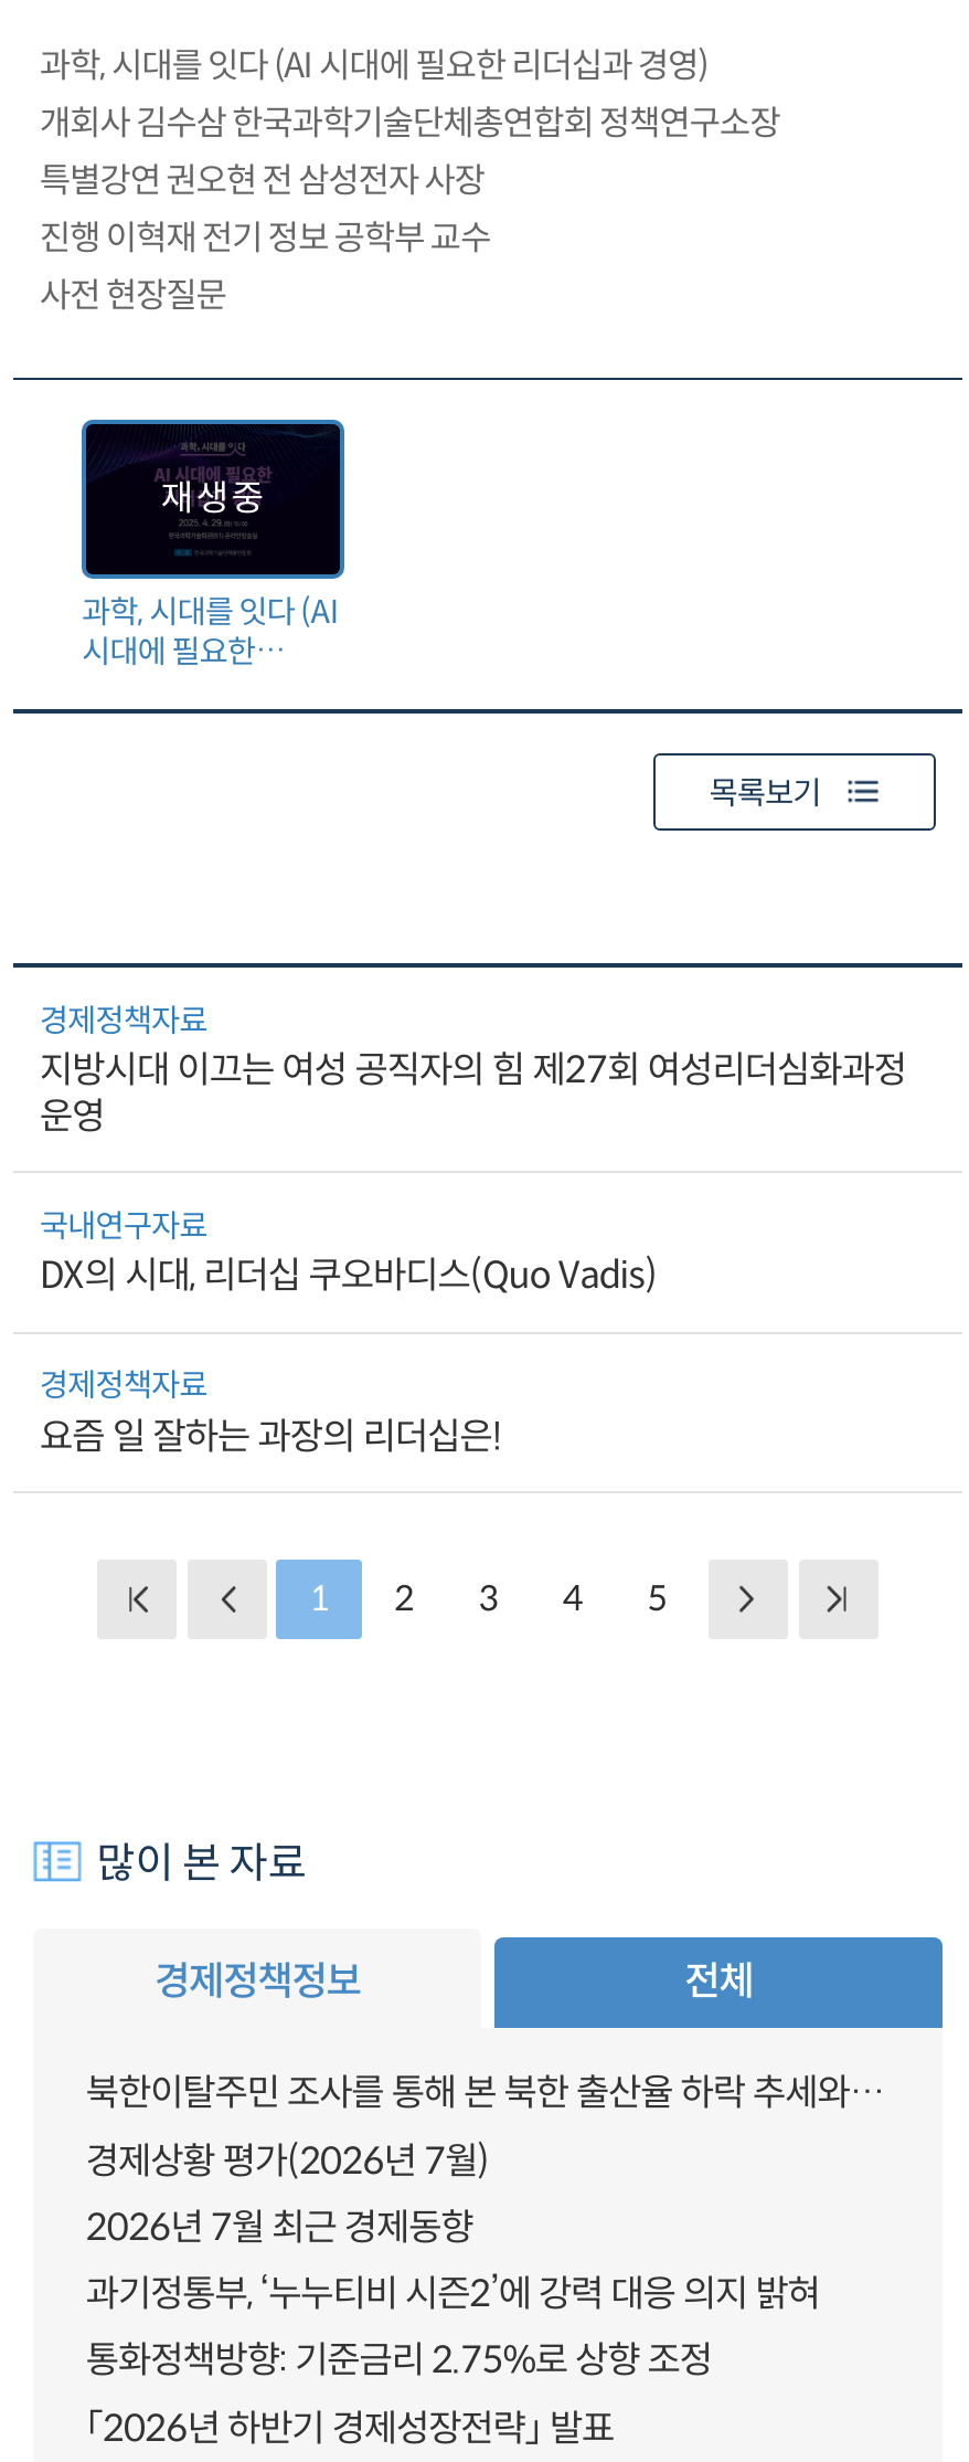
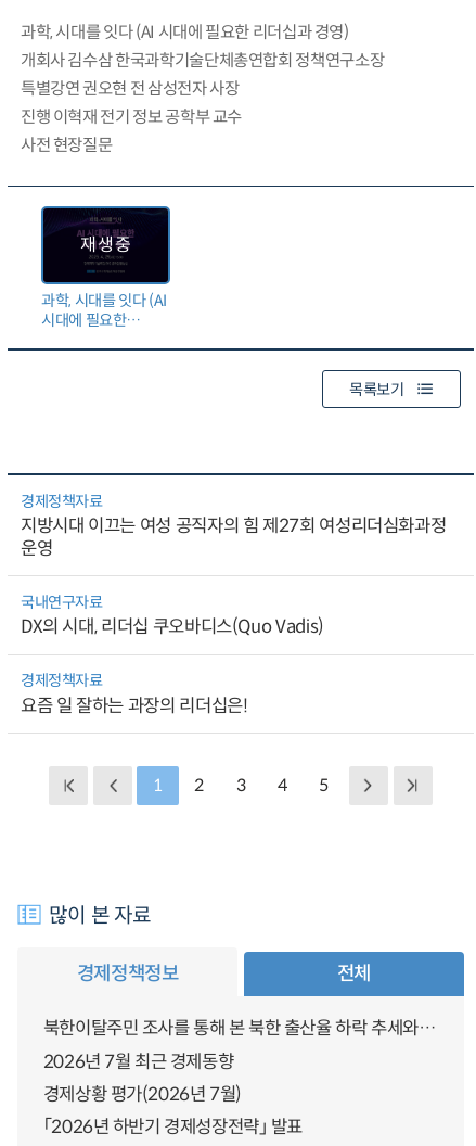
moved [86,2137,489,2184] -> [43,1083,241,1106]: 경제상황 평가(2026년 7월)
[86,2271,820,2385] 과기정통부, ‘누누티비 시즌2’에 강력 대응 의지 밝혀 | 통화정책방향: 기준금리 2.75%로 상향 조정 -> none

